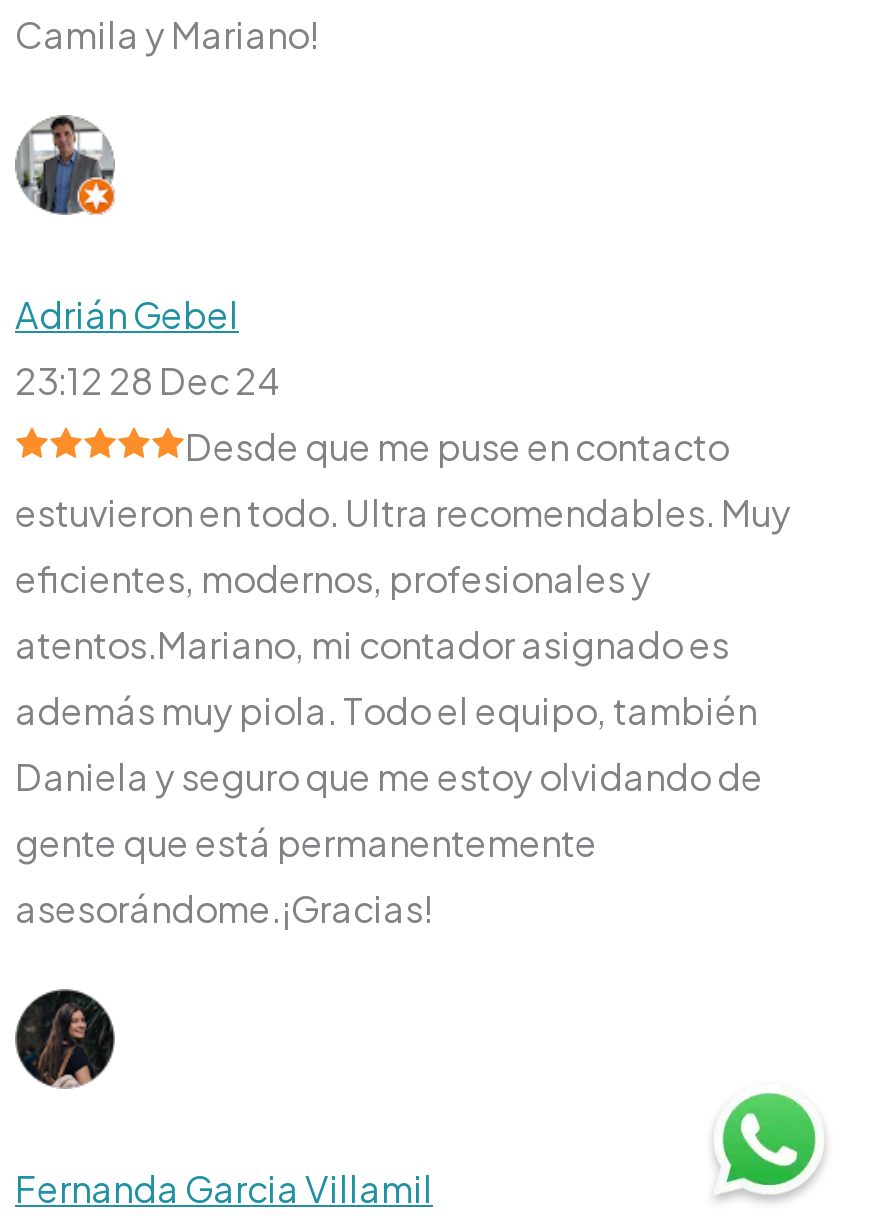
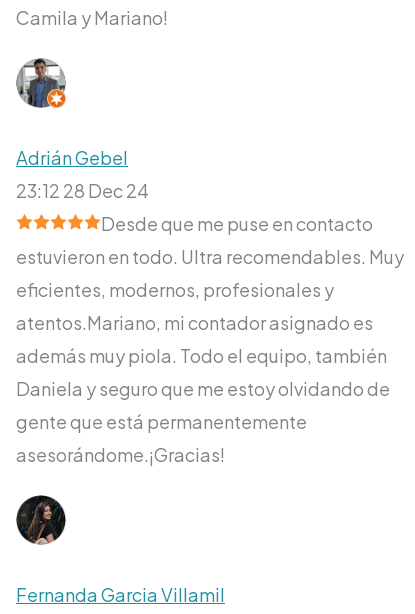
[715,1091,823,1203] [image] -> none

